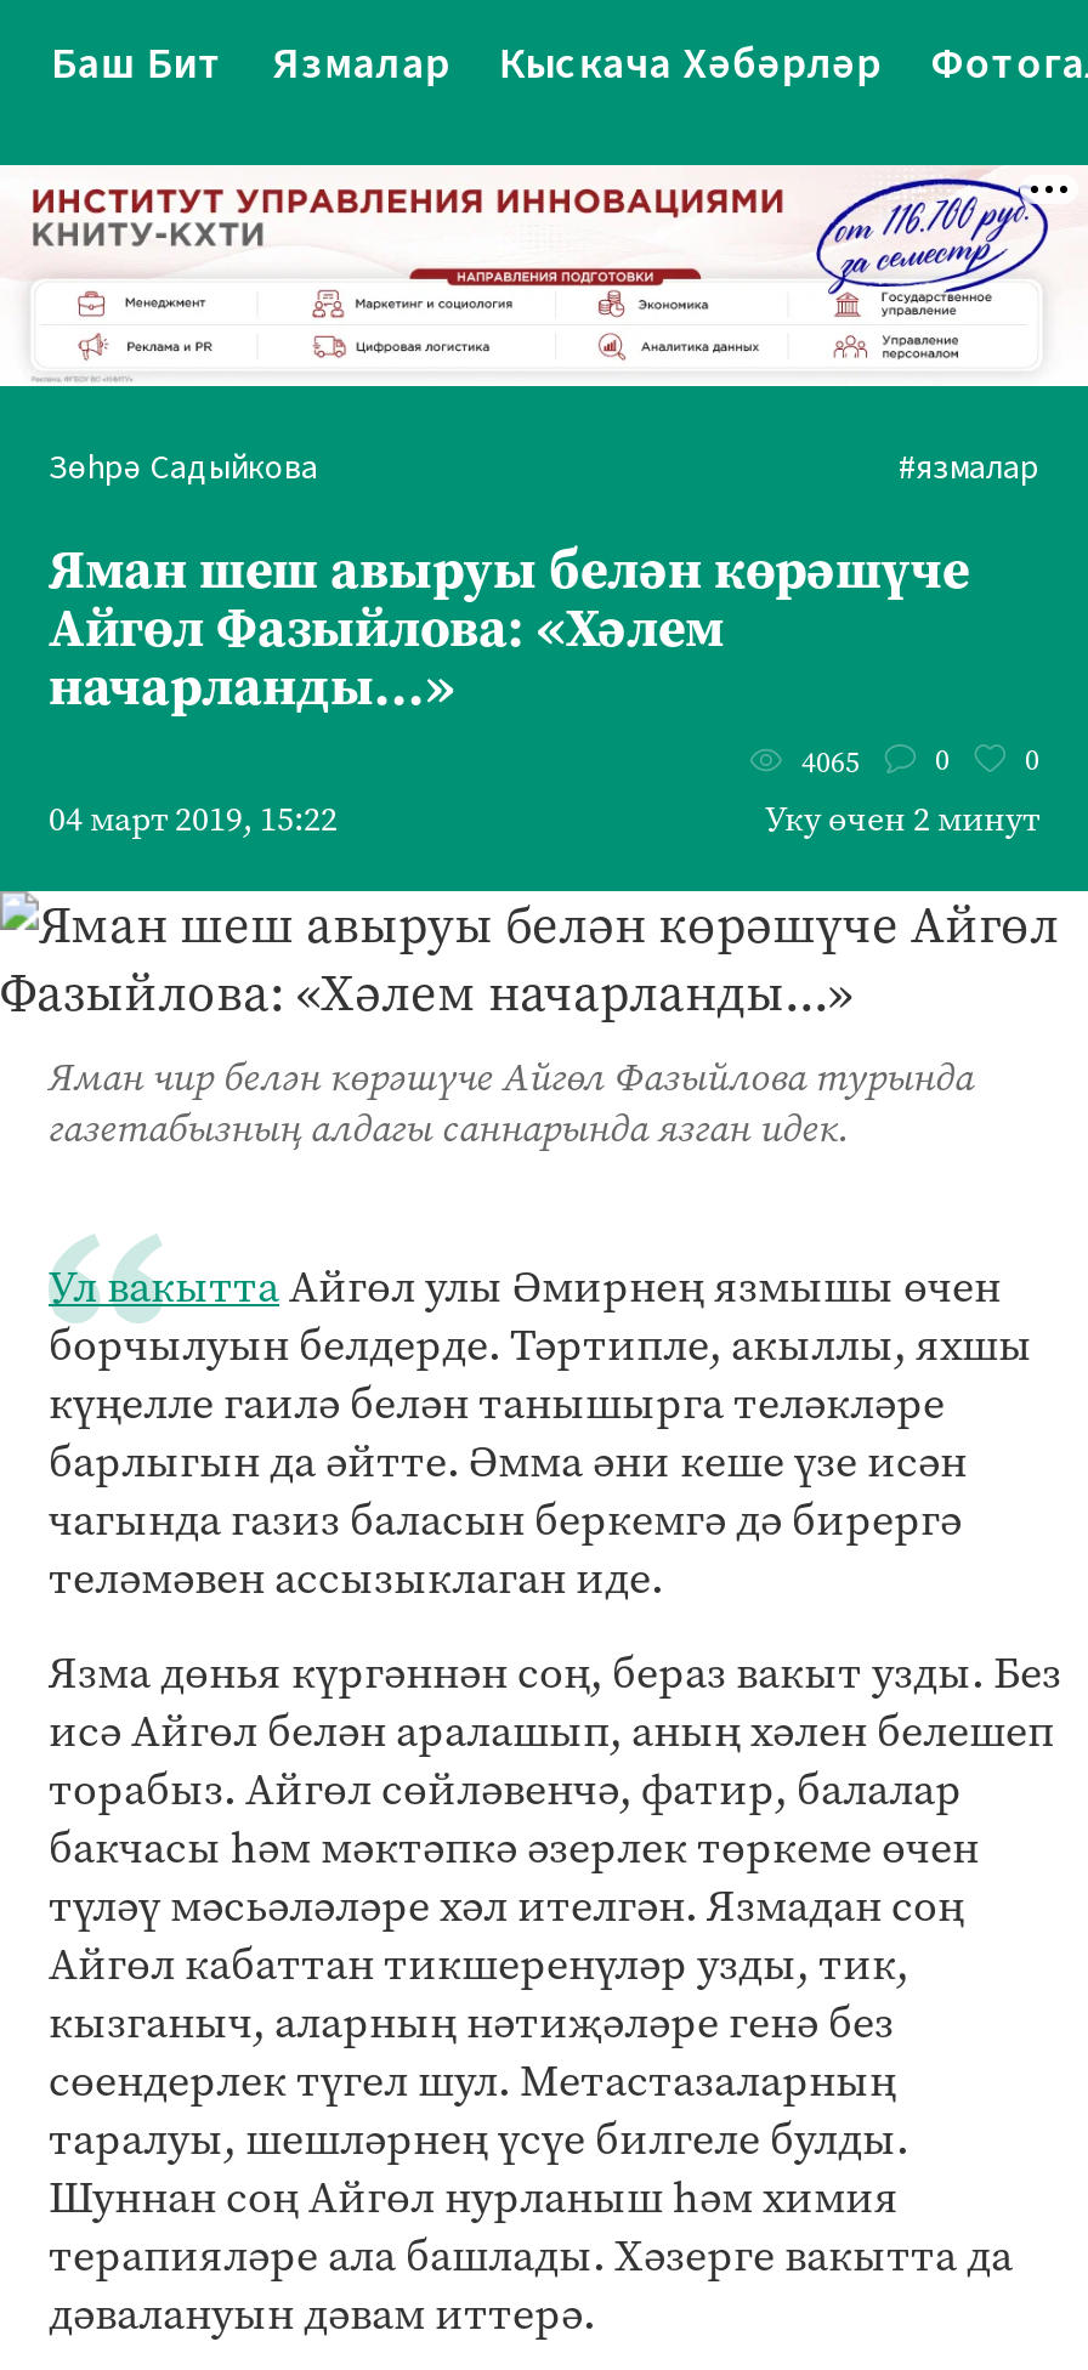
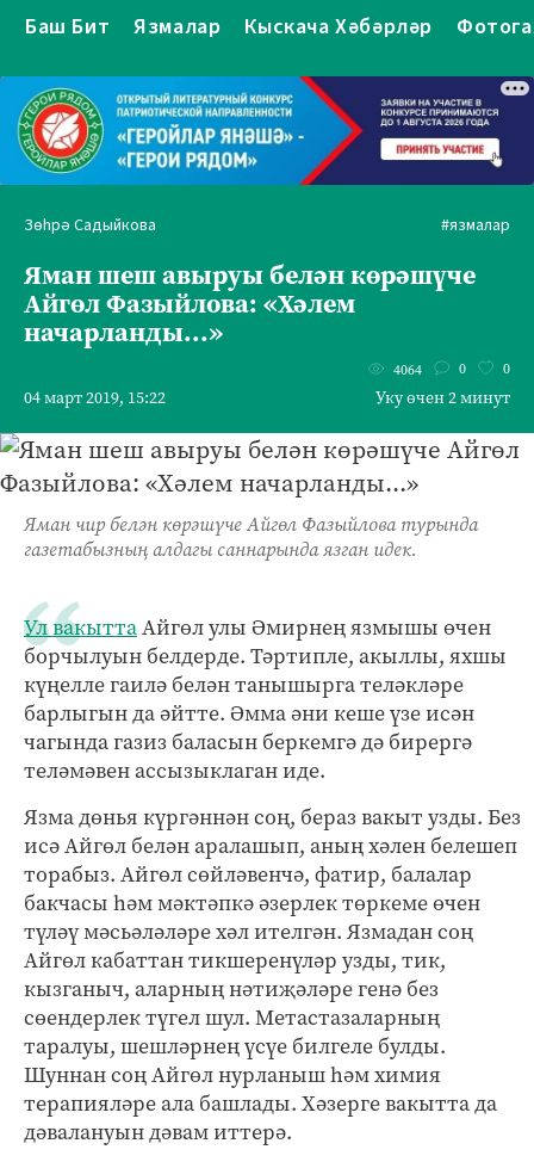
[7,163,1081,389] [image] -> [4,75,530,186] [image]
[801,740,1039,782] 4065 0 0 -> [393,359,510,380] 4064 0 0

